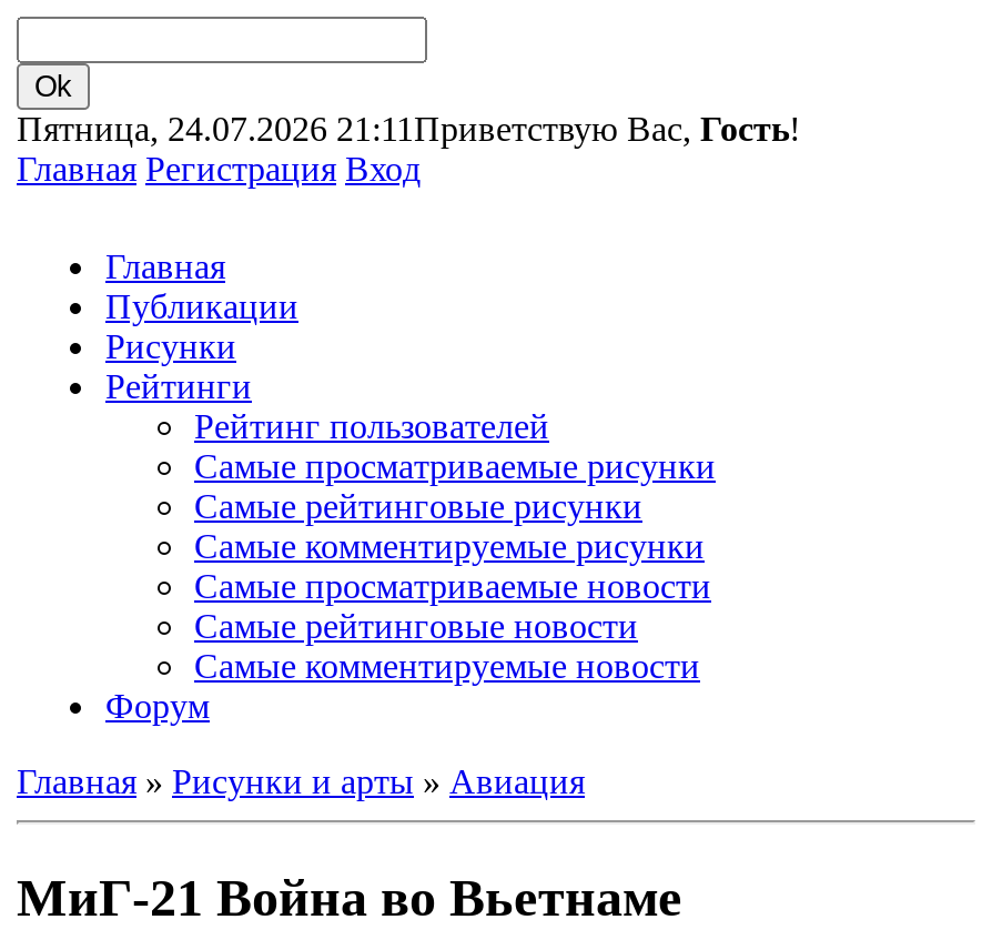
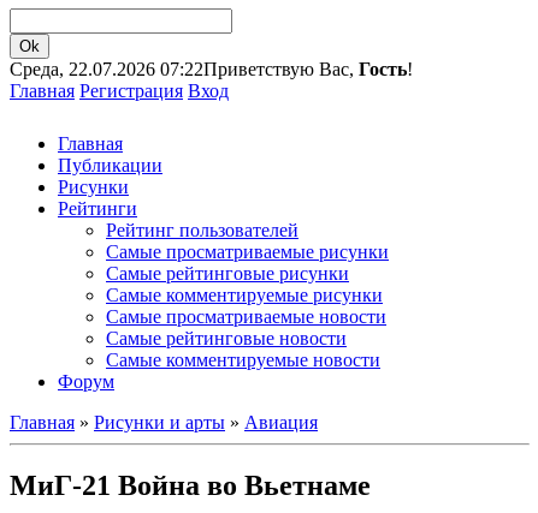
[17,110,800,148] Пятница, 24.07.2026 21:11 Приветствую Вас, Гость! -> [10,59,413,79] Среда, 22.07.2026 07:22 Приветствую Вас, Гость!

